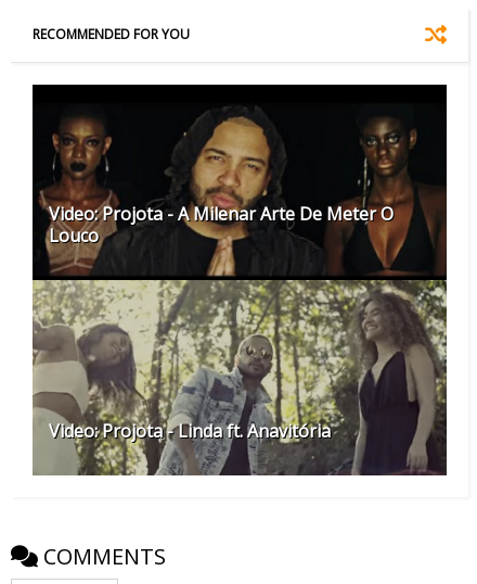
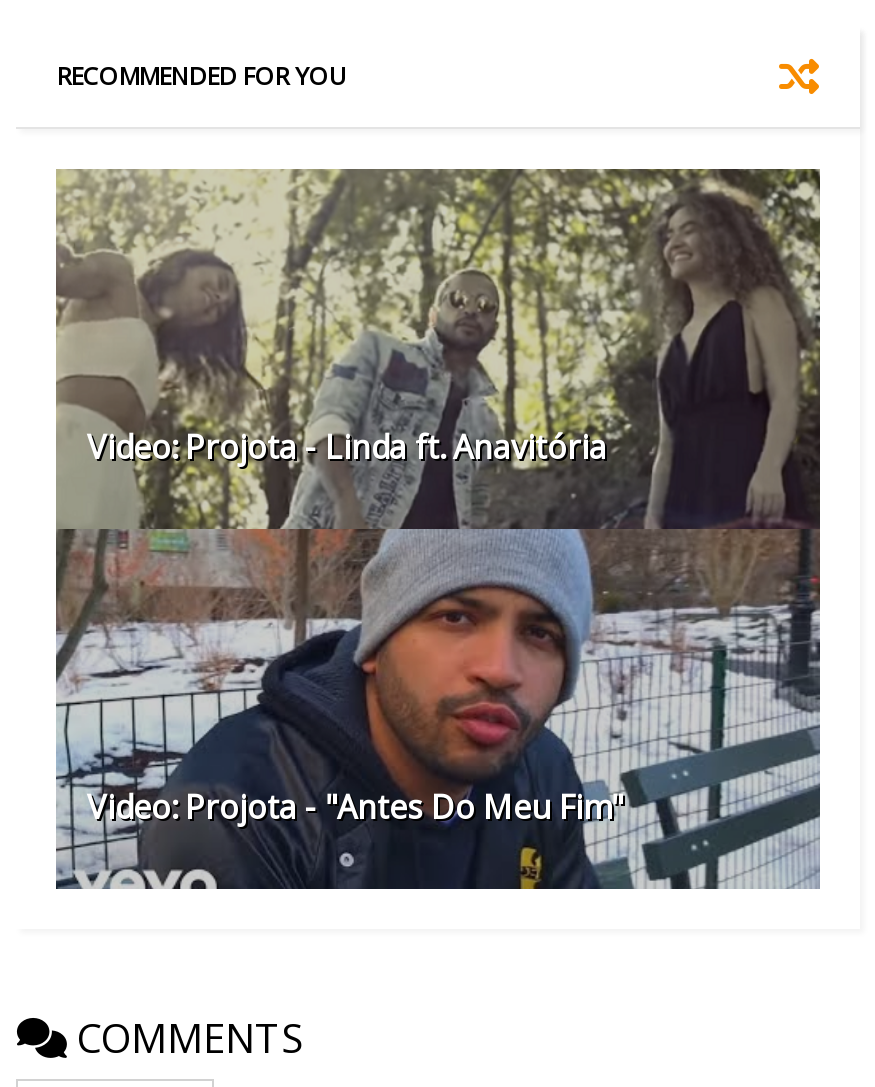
[31,84,448,281] [image] | Video: Projota - A Milenar Arte De Meter O | Louco -> none
moved [49,419,331,443] -> [87,426,607,470]: Video: Projota - Linda ft. Anavitória
none -> [54,527,820,891] [image] | Video: Projota - "Antes Do Meu Fim"

